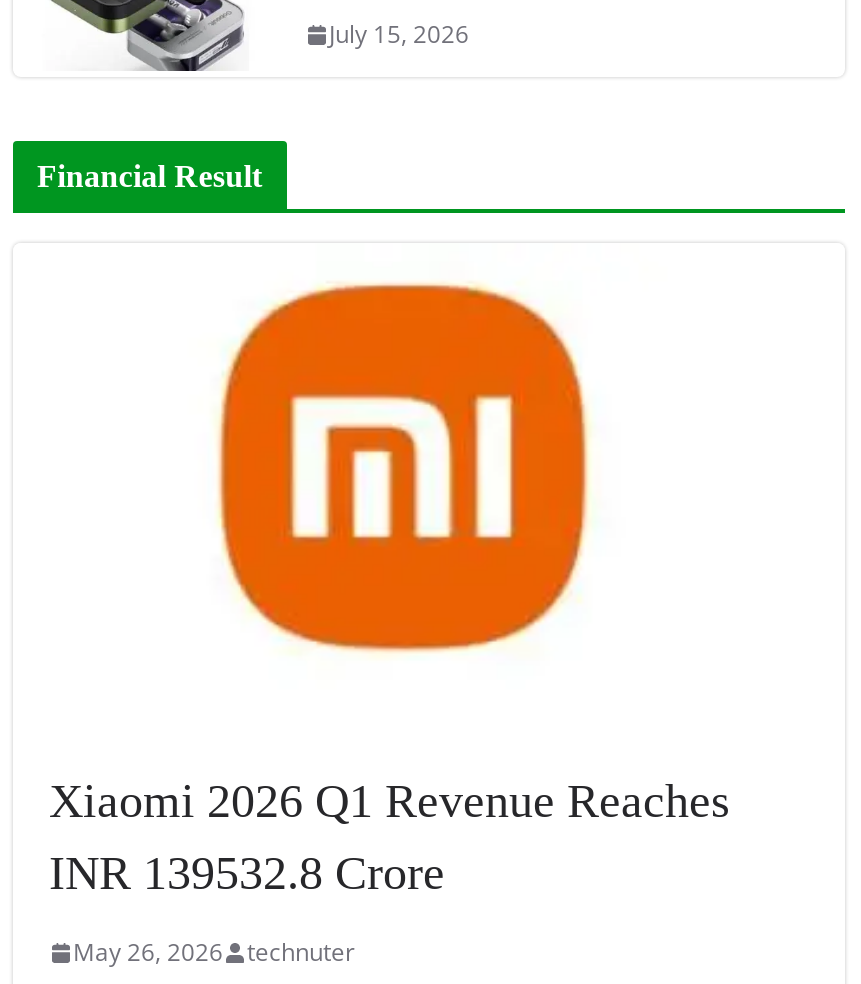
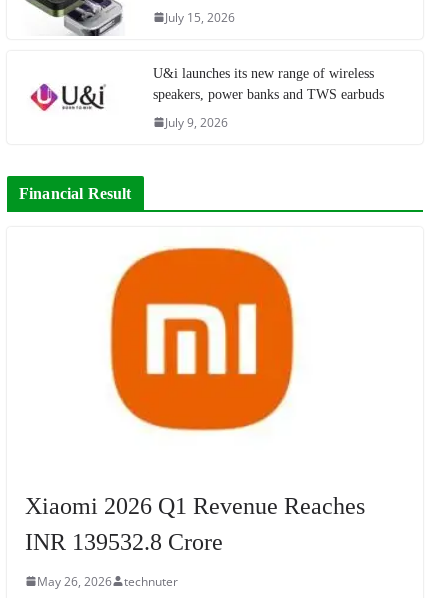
none -> [27,66,384,131] [image] | U&i launches its new range of wireless | speakers, power banks and TWS earbuds | July 9, 2026

